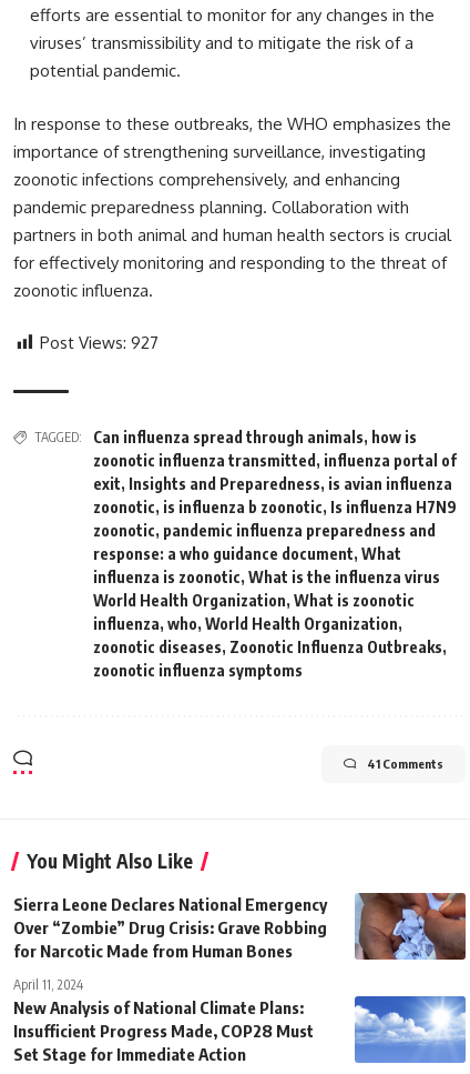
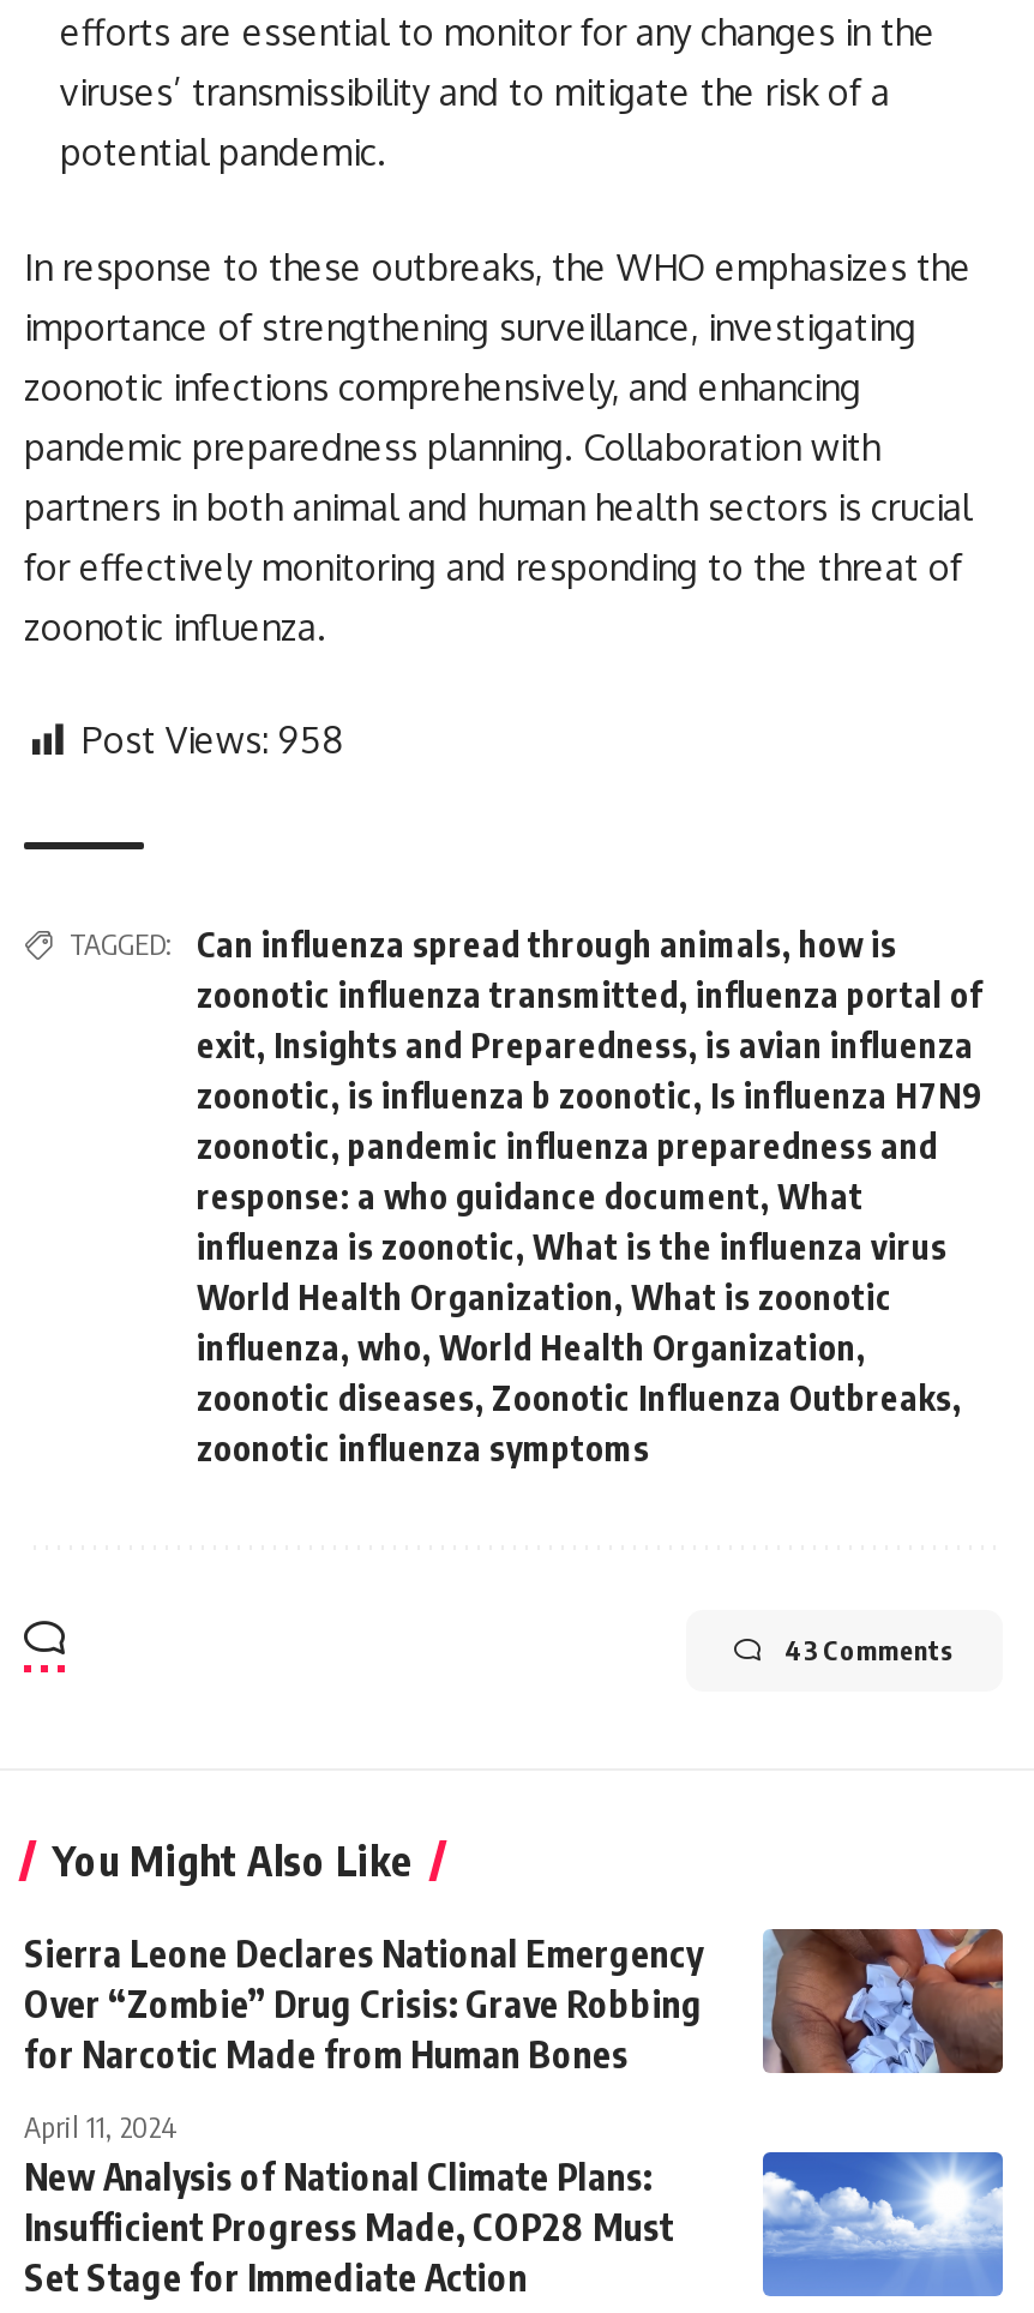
[40,332,159,353] Post Views: 927 -> [82,718,343,763] Post Views: 958
[367,756,443,771] 41 Comments -> [784,1634,955,1665] 43 Comments

